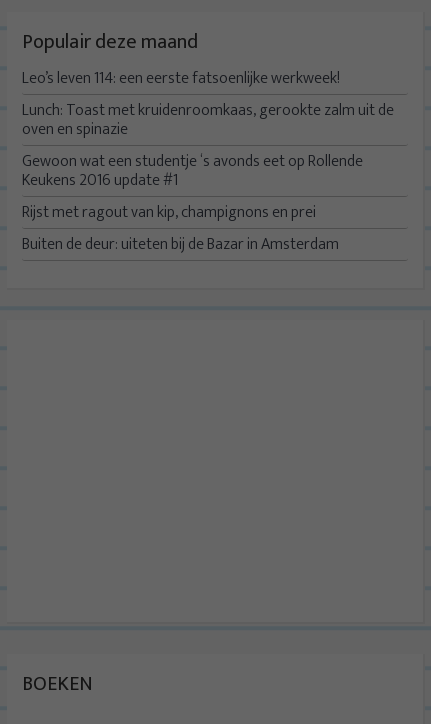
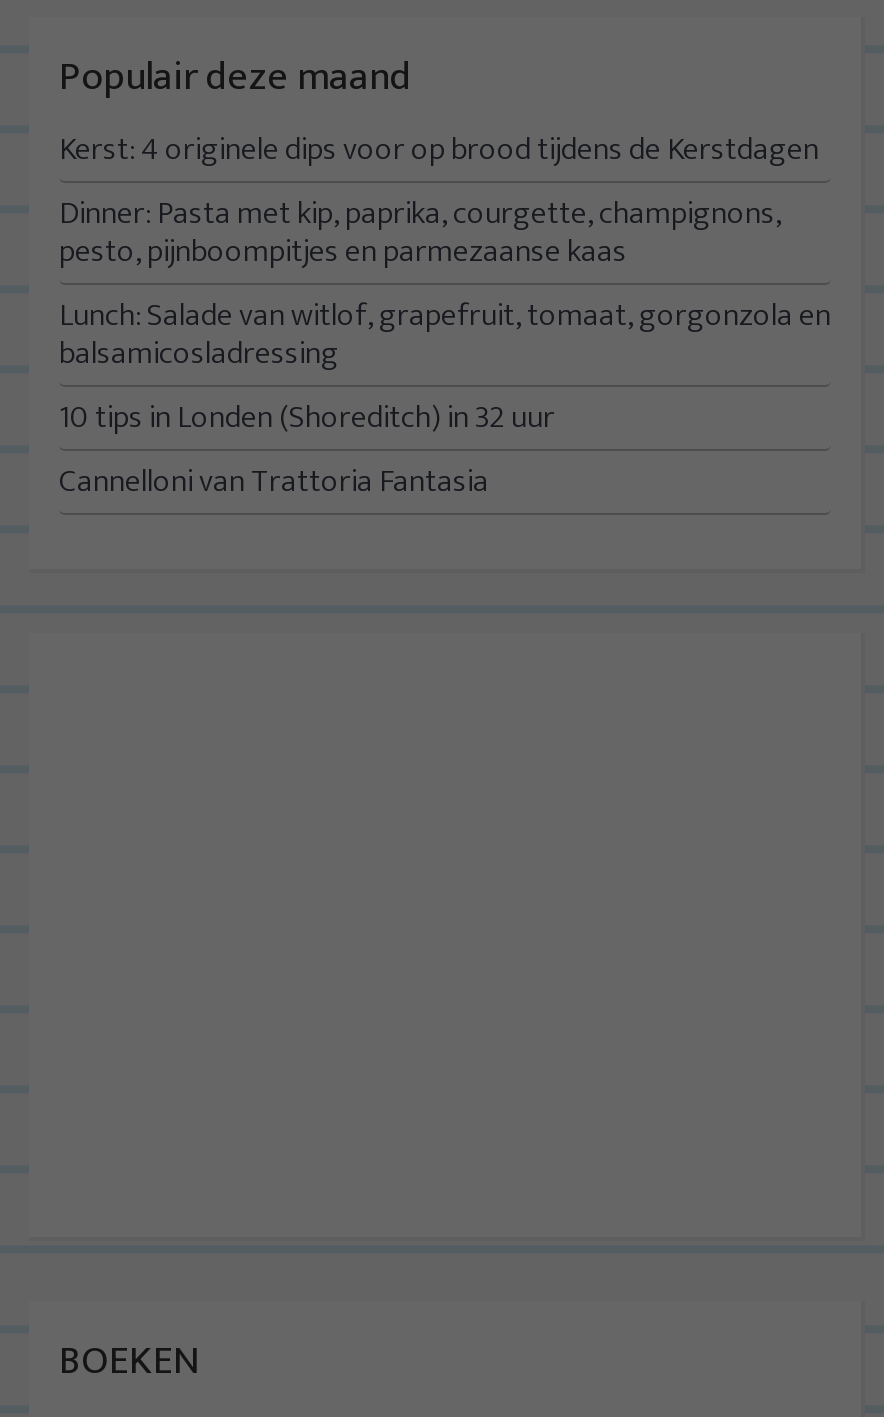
[22,65,394,258] Leo’s leven 114: een eerste fatsoenlijke werkweek! | Lunch: Toast met kruidenroomkaas, gerookte zalm uit de | oven en spinazie | Gewoon wat een studentje ‘s avonds eet op Rollende | Keukens 2016 update #1 | Rijst met ragout van kip, champignons en prei | Buiten de deur: uiteten bij de Bazar in Amsterdam -> [59,123,831,509] Kerst: 4 originele dips voor op brood tijdens de Kerstdagen | Dinner: Pasta met kip, paprika, courgette, champignons, | pesto, pijnboompitjes en parmezaanse kaas | Lunch: Salade van witlof, grapefruit, tomaat, gorgonzola en | balsamicosladressing | 10 tips in Londen (Shoreditch) in 32 uur | Cannelloni van Trattoria Fantasia

